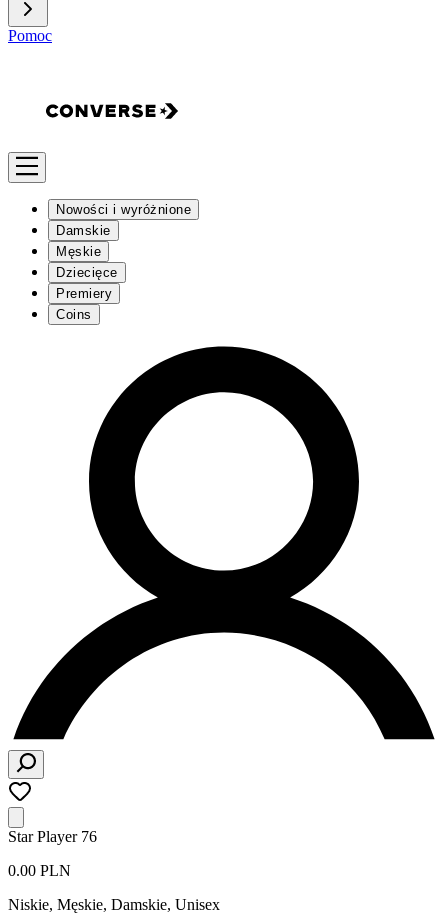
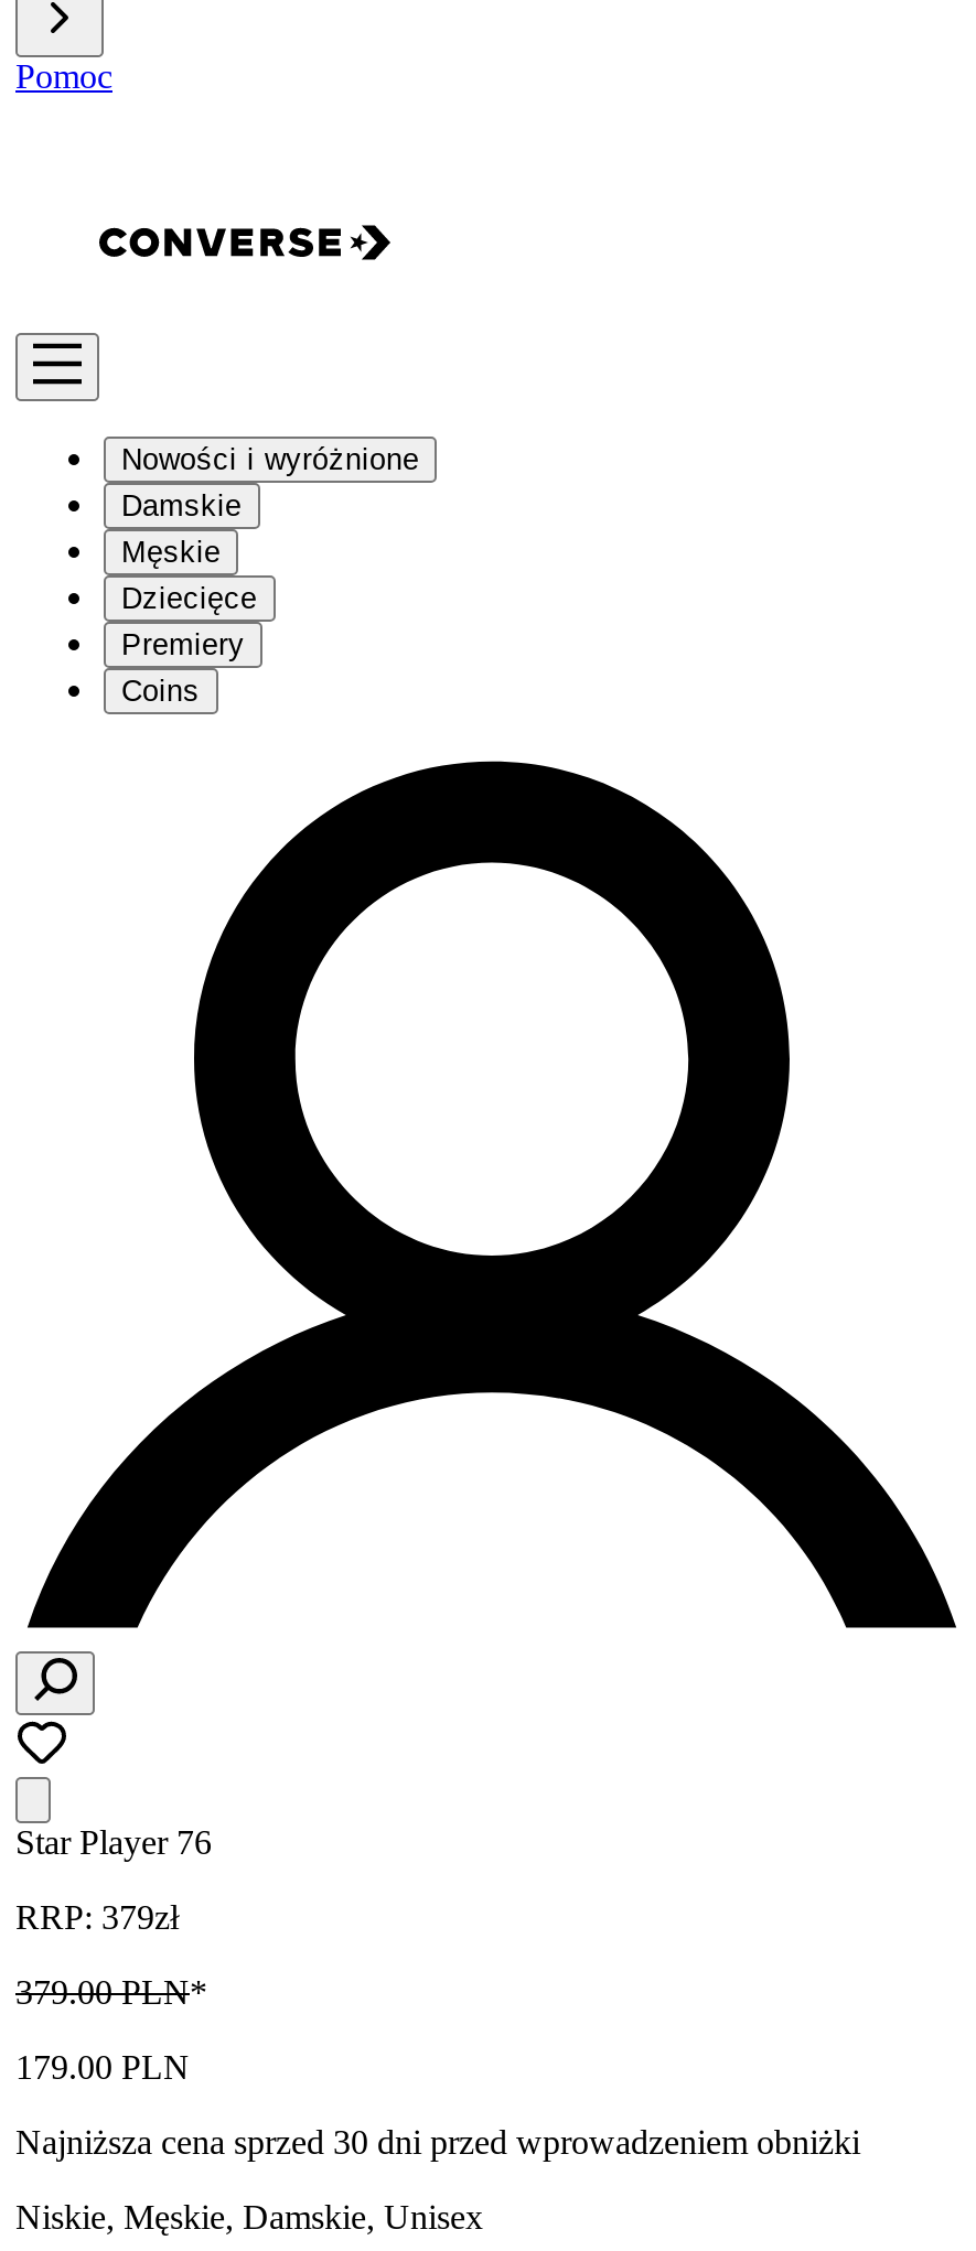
[8,862,71,879] 0.00 PLN -> [15,1898,860,2161] RRP: 379zł | 379.00 PLN* | 179.00 PLN | Najniższa cena sprzed 30 dni przed wprowadzeniem obniżki

